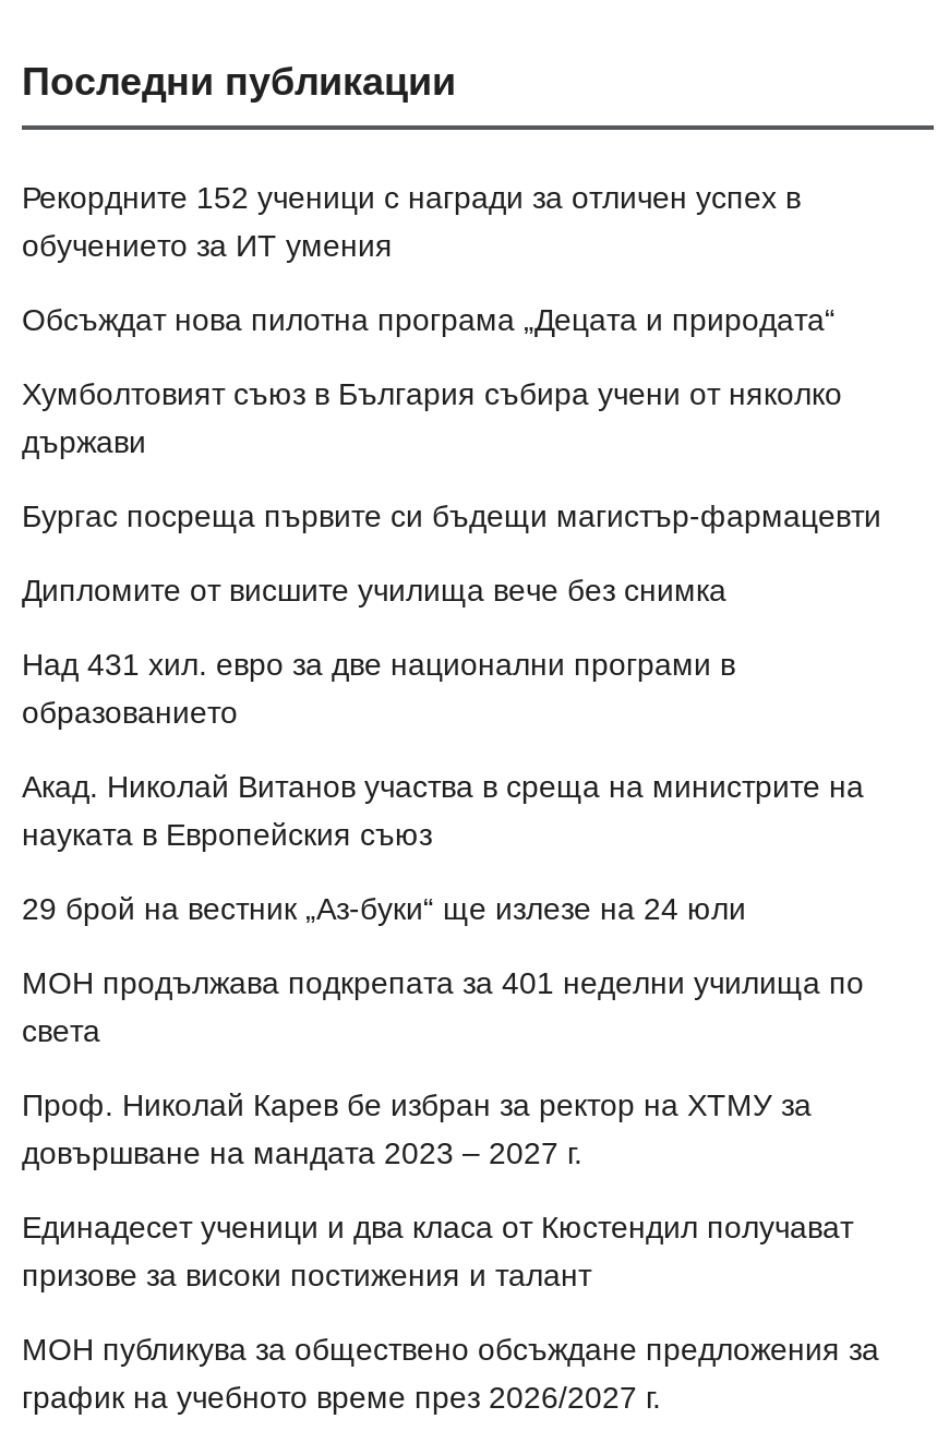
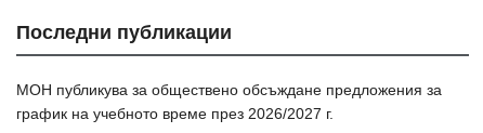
[22,179,881,1291] Рекордните 152 ученици с награди за отличен успех в | обучението за ИТ умения | Обсъждат нова пилотна програма „Децата и природата“ | Хумболтовият съюз в България събира учени от няколко | държави | Бургас посреща първите си бъдещи магистър-фармацевти | Дипломите от висшите училища вече без снимка | Над 431 хил. евро за две национални програми в | образованието | Акад. Николай Витанов участва в среща на министрите на | науката в Европейския съюз | 29 брой на вестник „Аз-буки“ ще излезе на 24 юли | МОН продължава подкрепата за 401 неделни училища по | света | Проф. Николай Карев бе избран за ректор на ХТМУ за | довършване на мандата 2023 – 2027 г. | Единадесет ученици и два класа от Кюстендил получават | призове за високи постижения и талант -> none

